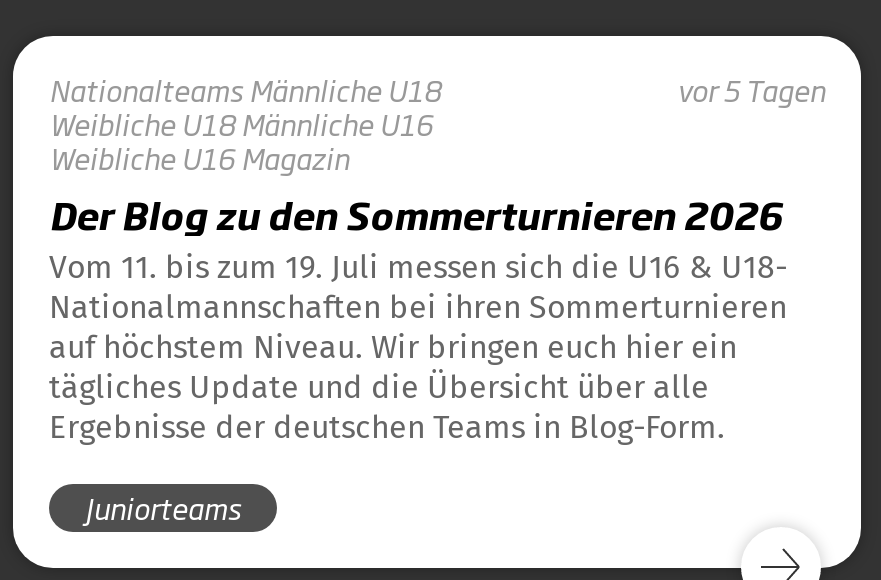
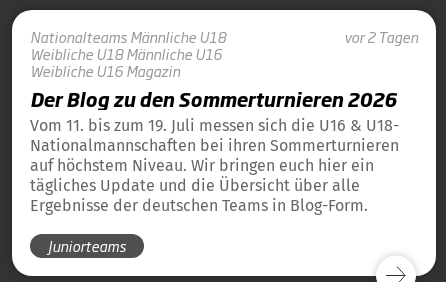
[677,68,825,110] vor 5 Tagen -> [344,26,418,47] vor 2 Tagen

